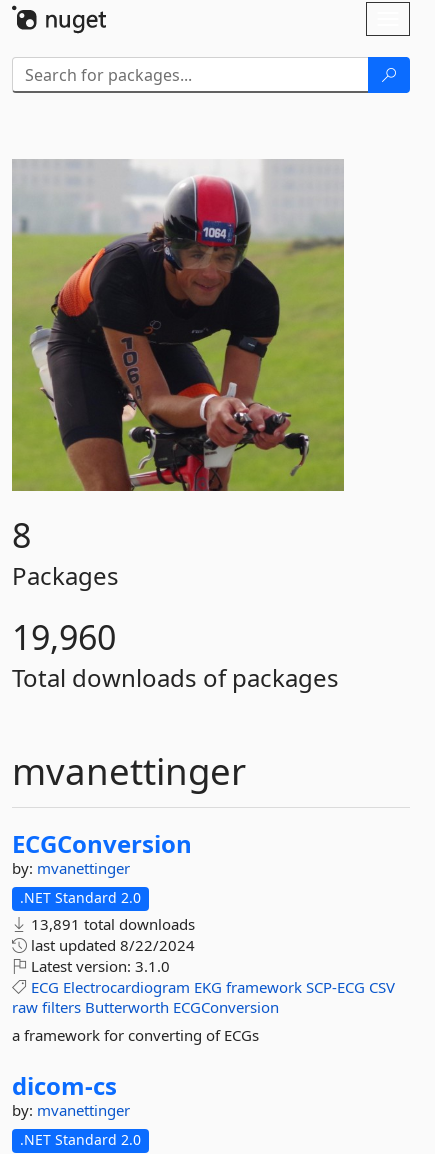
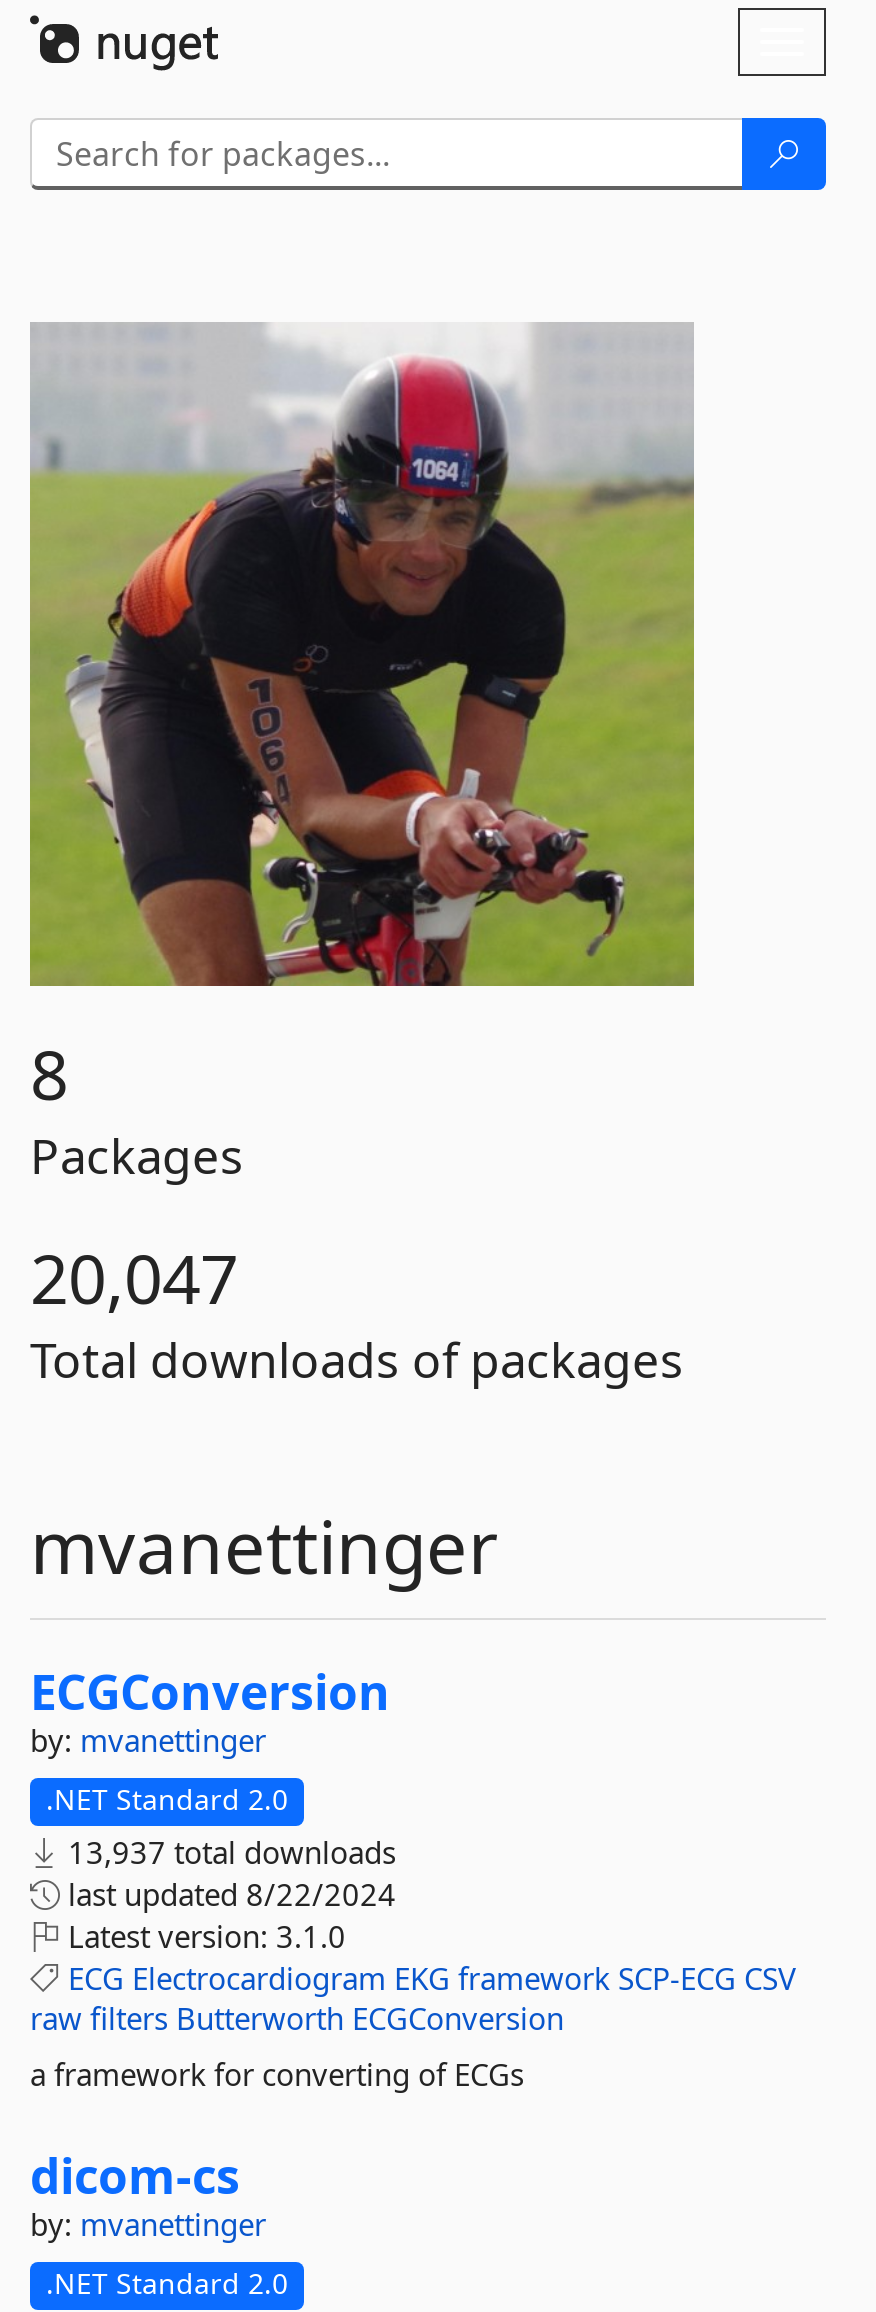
[12,614,116,660] 19,960 -> [30,1232,238,1324] 20,047
[27,914,195,934] 13,891 total downloads -> [60,1832,396,1872] 13,937 total downloads

